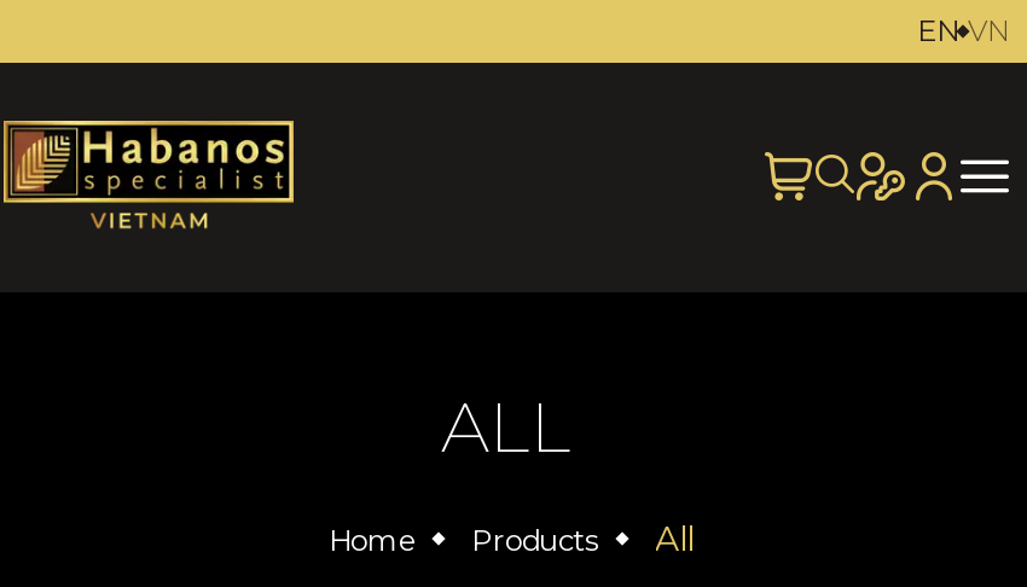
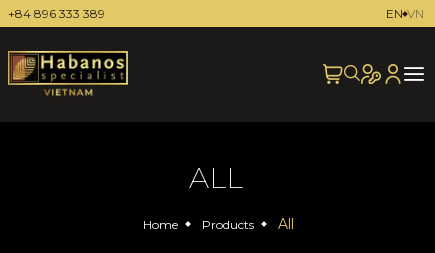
none -> [8,6,105,21] +84 896 333 389

